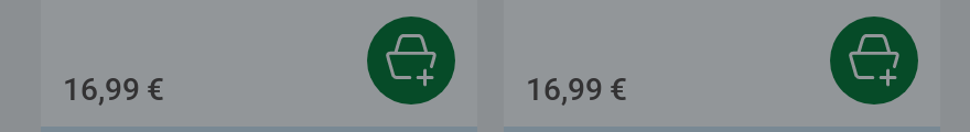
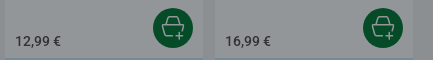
[63,71,164,106] 16,99 € -> [15,33,61,49] 12,99 €

